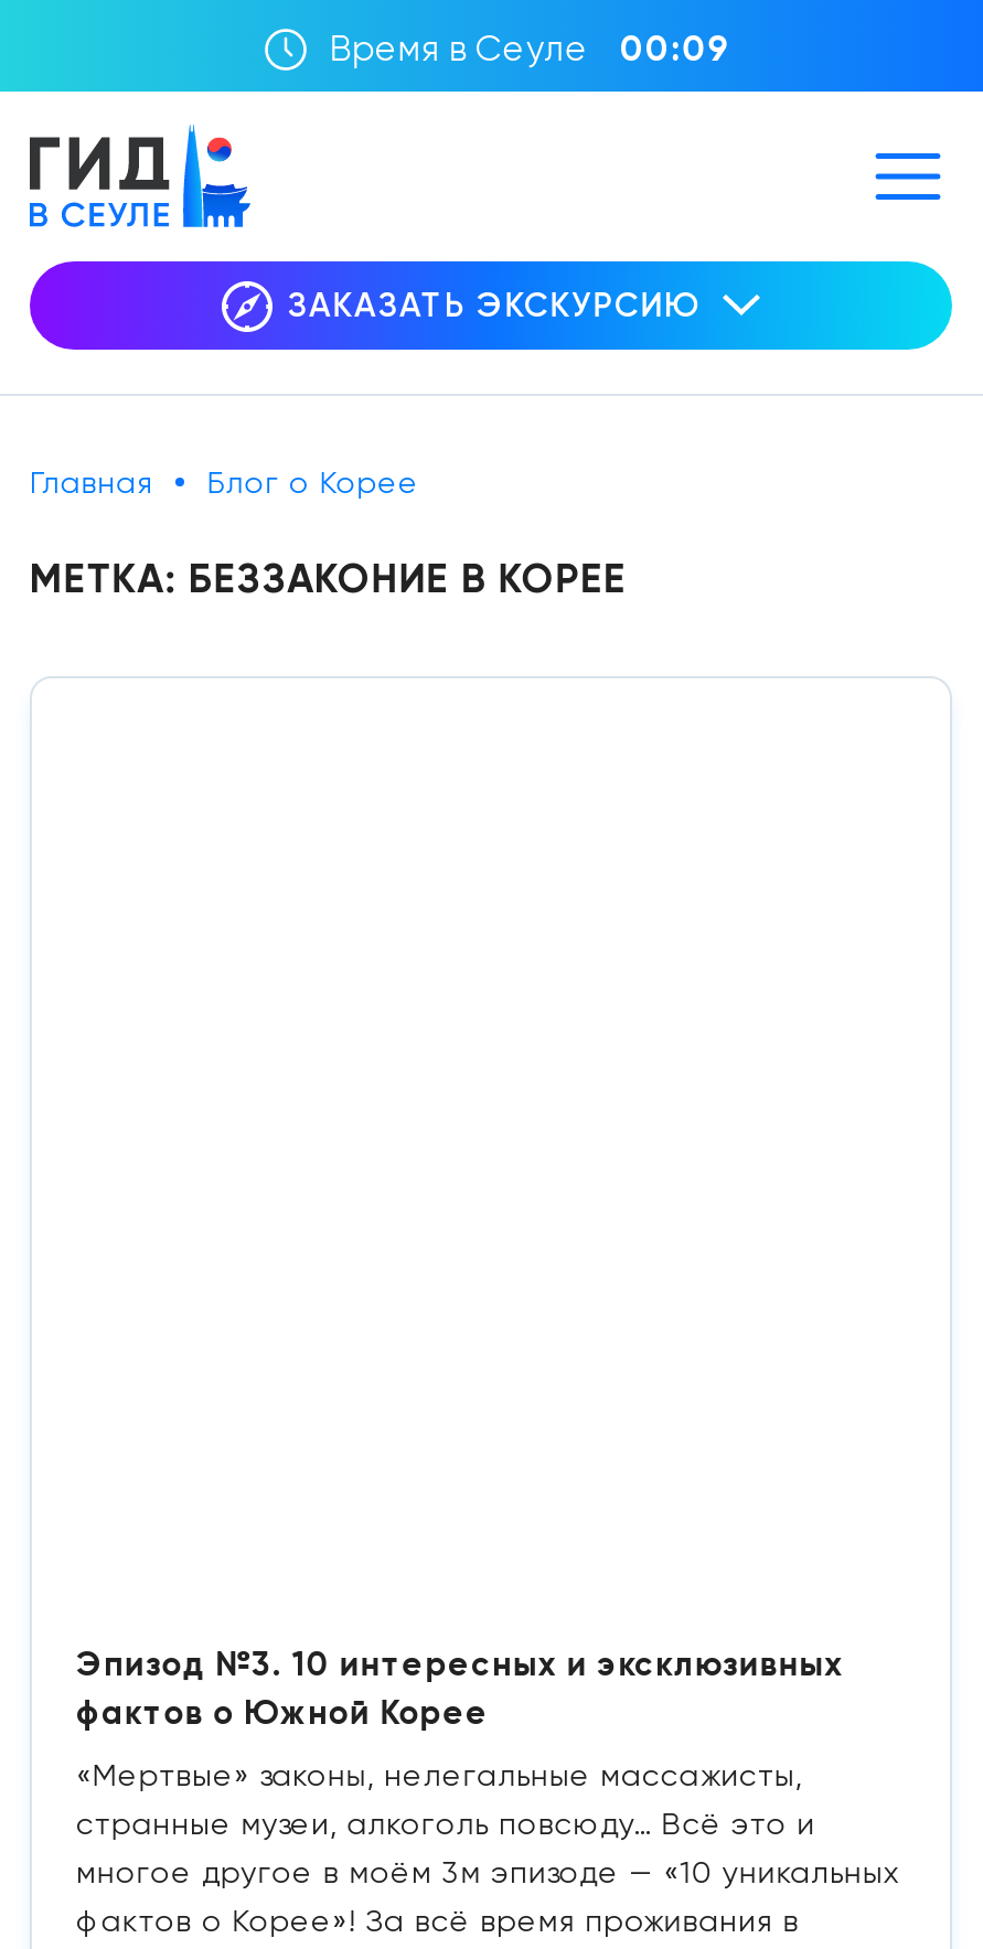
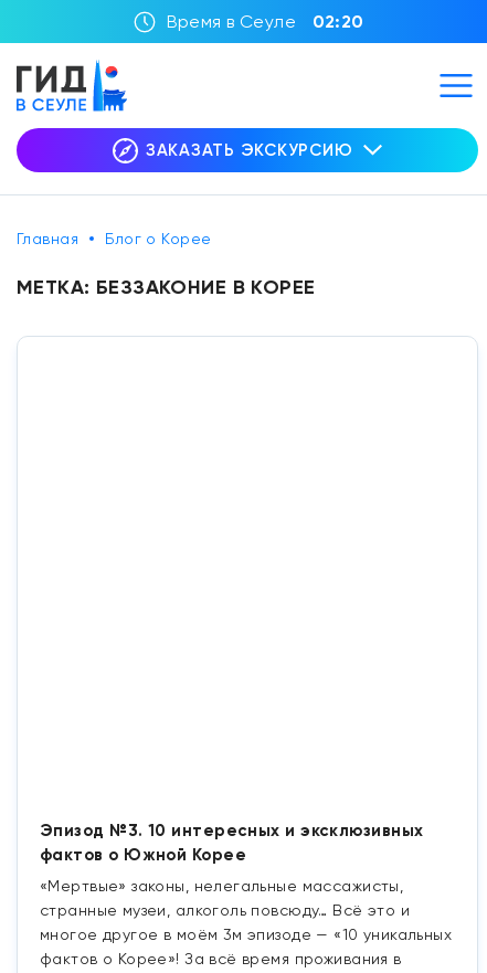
[329,28,731,69] Время в Сеуле 00:09 -> [166,11,364,32] Время в Сеуле 02:20

